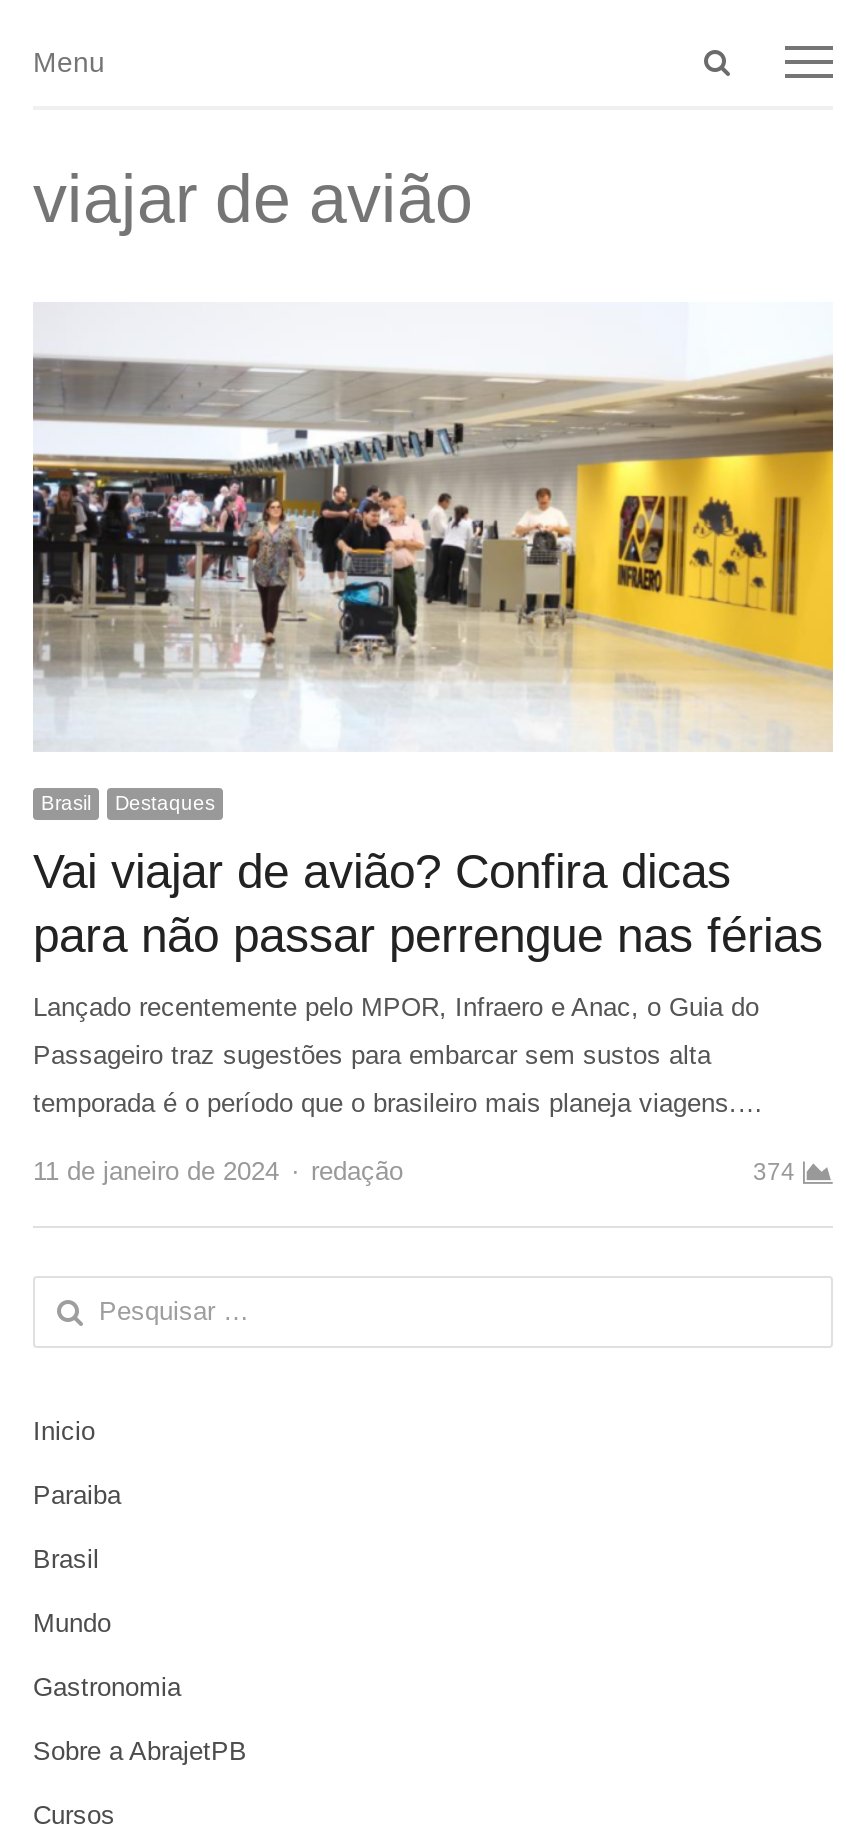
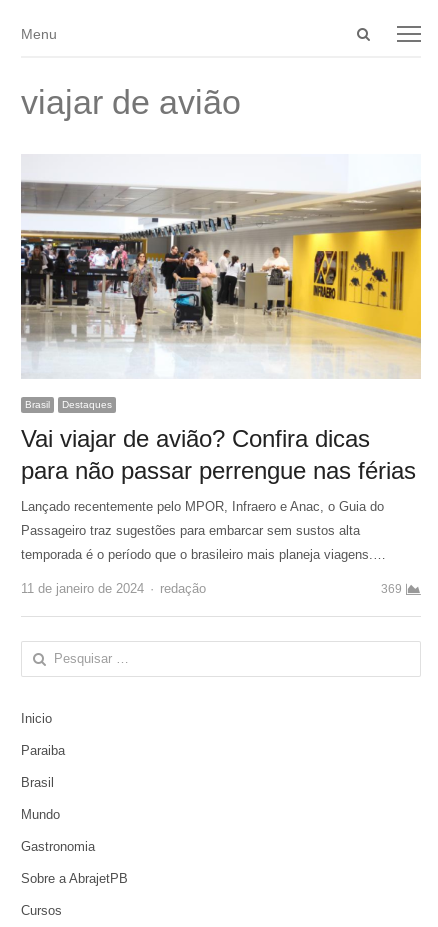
[753,1158,795,1186] 374 -> [381,582,402,596] 369

